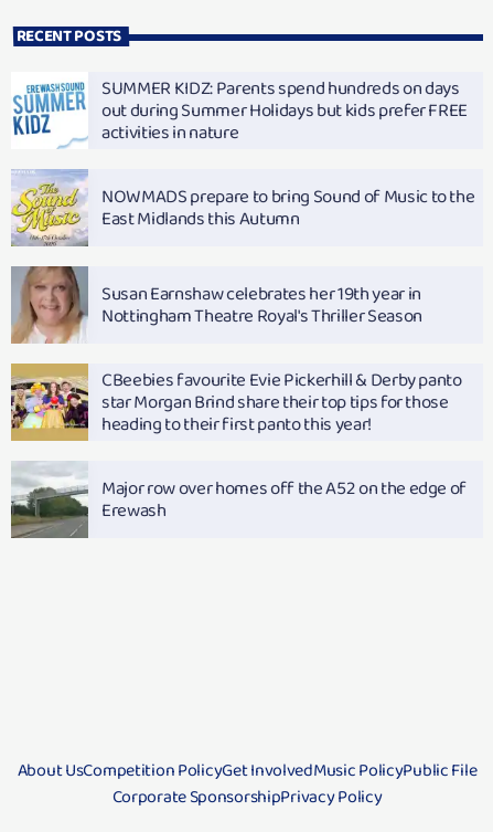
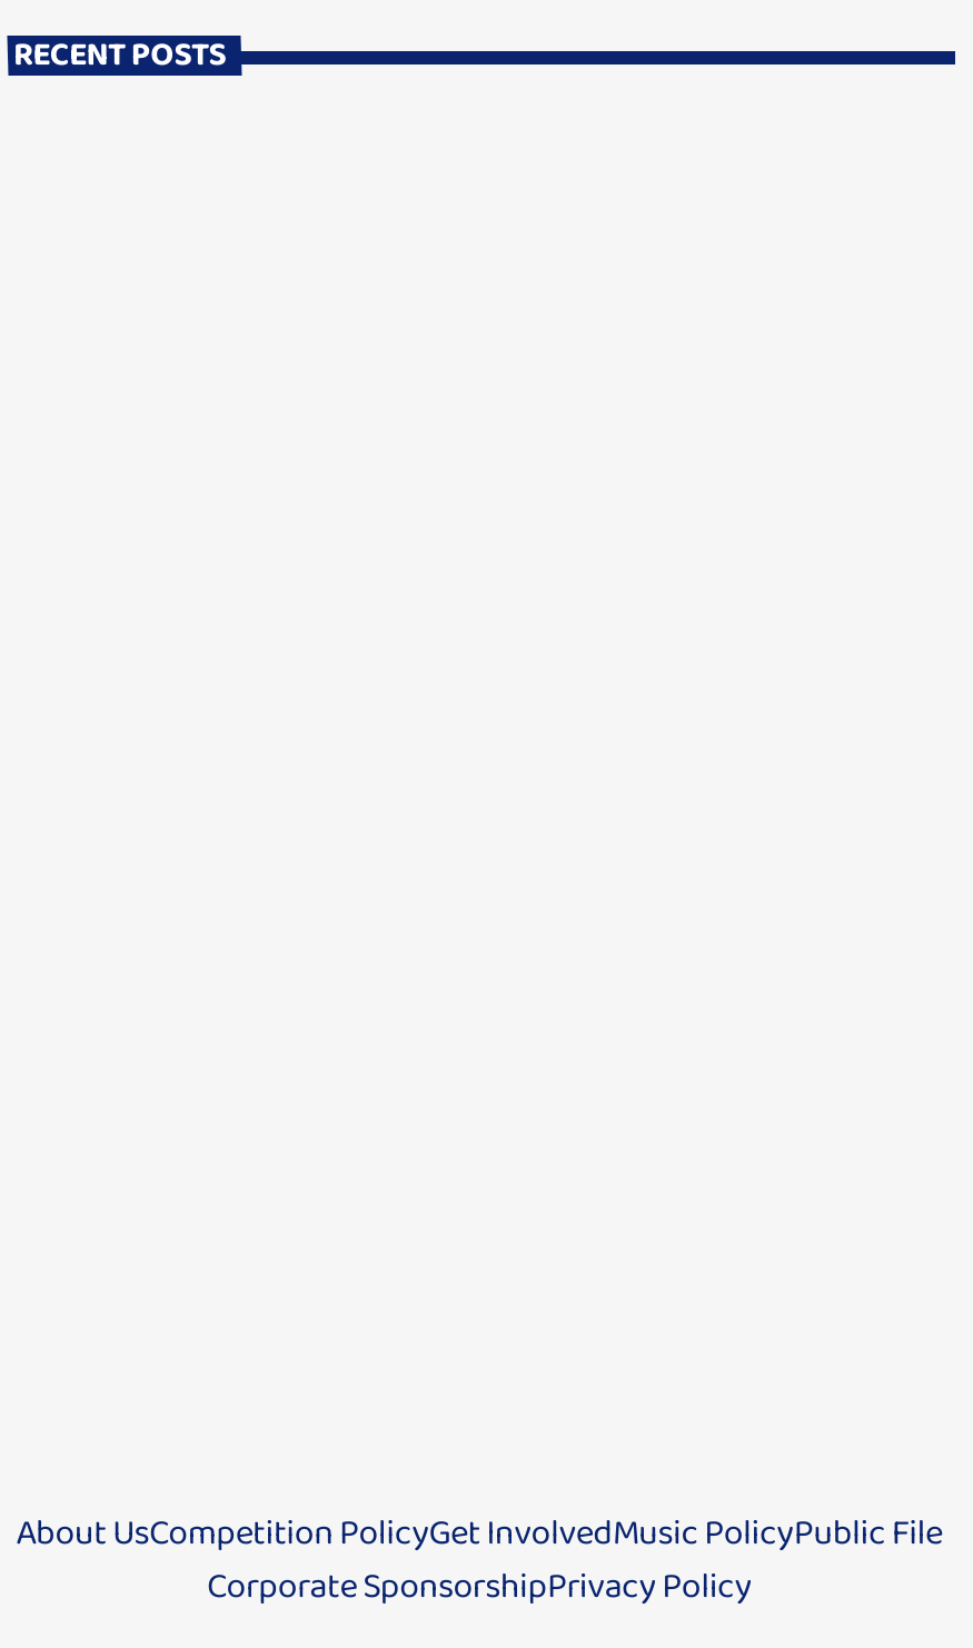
[12,74,475,523] [image] | SUMMER KIDZ: Parents spend hundreds on days | out during Summer Holidays but kids prefer FREE | activities in nature | NOWMADS prepare to bring Sound of Music to the | East Midlands this Autumn | Susan Earnshaw celebrates her 19th year in | Nottingham Theatre Royal's Thriller Season | CBeebies favourite Evie Pickerhill & Derby panto | star Morgan Brind share their top tips for those | heading to their first panto this year! | Major row over homes off the A52 on the edge of | Erewash -> none
[10,168,89,248] [image] -> none
[10,265,89,345] [image] -> none
[10,362,86,442] [image] -> none
[10,461,89,539] [image] -> none

